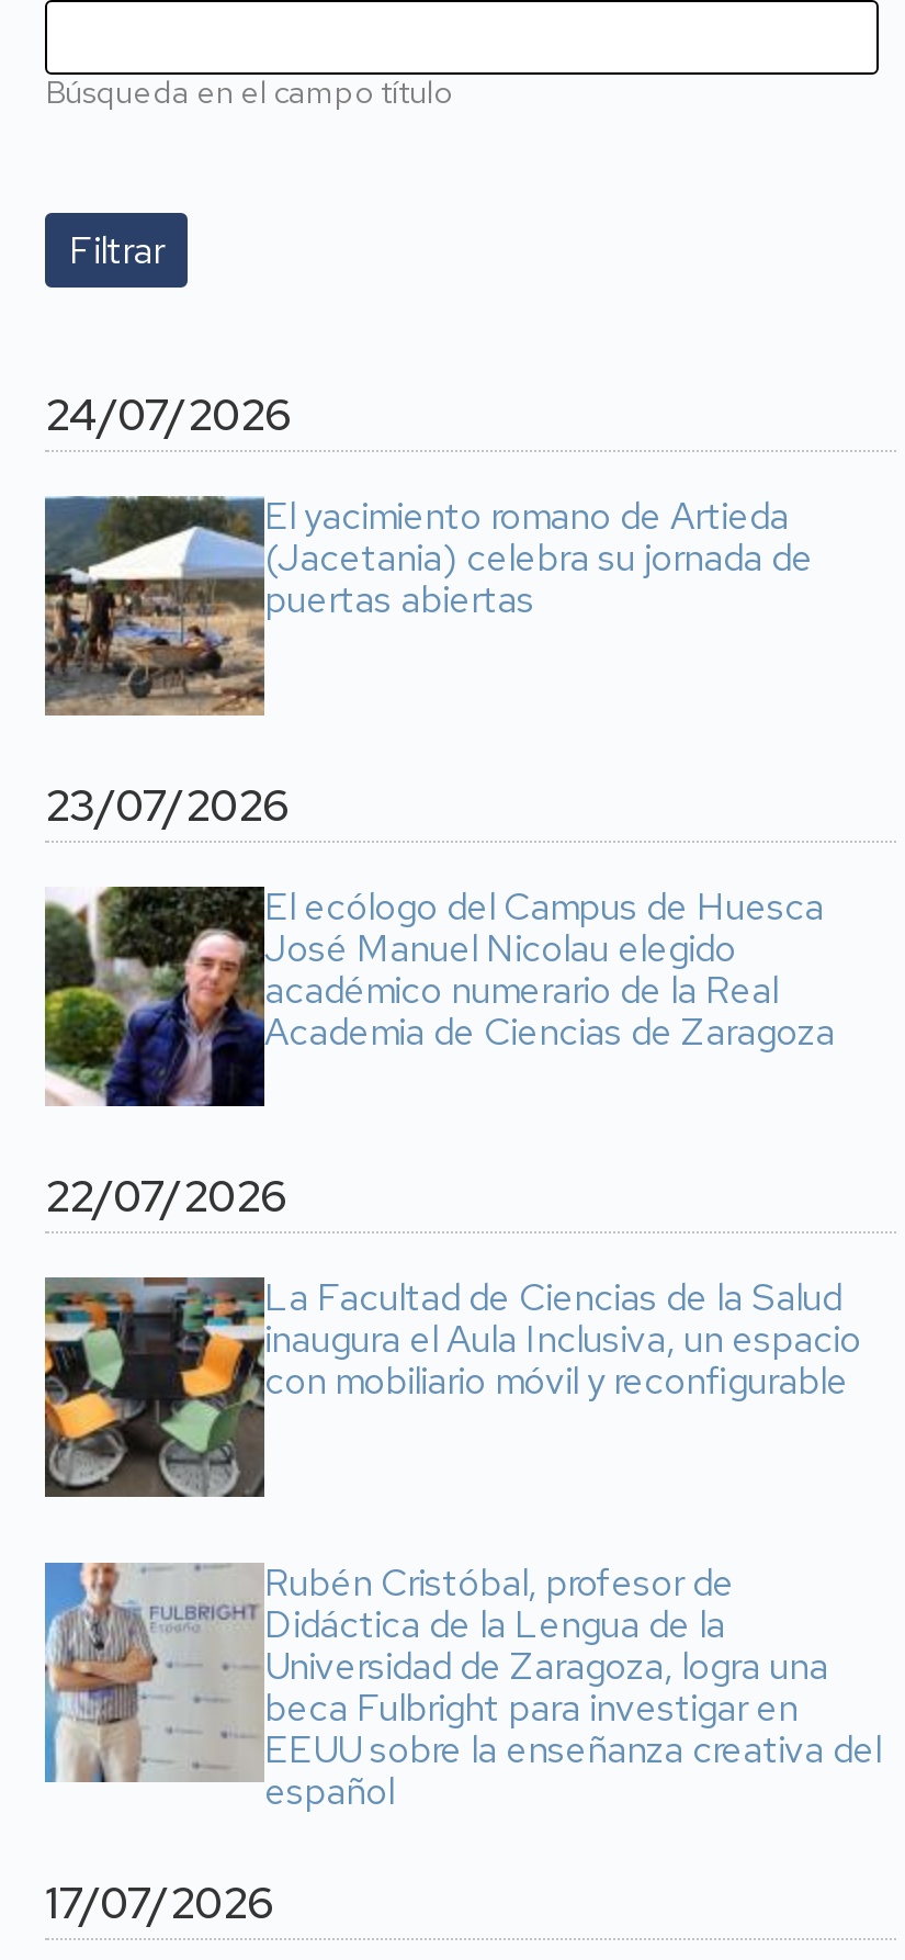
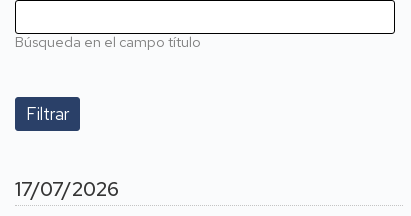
[45,386,813,718] [image] | 24/07/2026 | El yacimiento romano de Artieda | (Jacetania) celebra su jornada de | puertas abiertas -> none
[43,777,861,1405] [image] | 23/07/2026 | El ecólogo del Campus de Huesca | José Manuel Nicolau elegido | académico numerario de la Real | Academia de Ciencias de Zaragoza | 22/07/2026 | La Facultad de Ciencias de la Salud | inaugura el Aula Inclusiva, un espacio | con mobiliario móvil y reconfigurable -> none
[43,1275,881,1815] [image] | Rubén Cristóbal, profesor de | Didáctica de la Lengua de la | Universidad de Zaragoza, logra una | beca Fulbright para investigar en | EEUU sobre la enseñanza creativa del | español -> none
[43,1561,234,1784] [image] -> none

